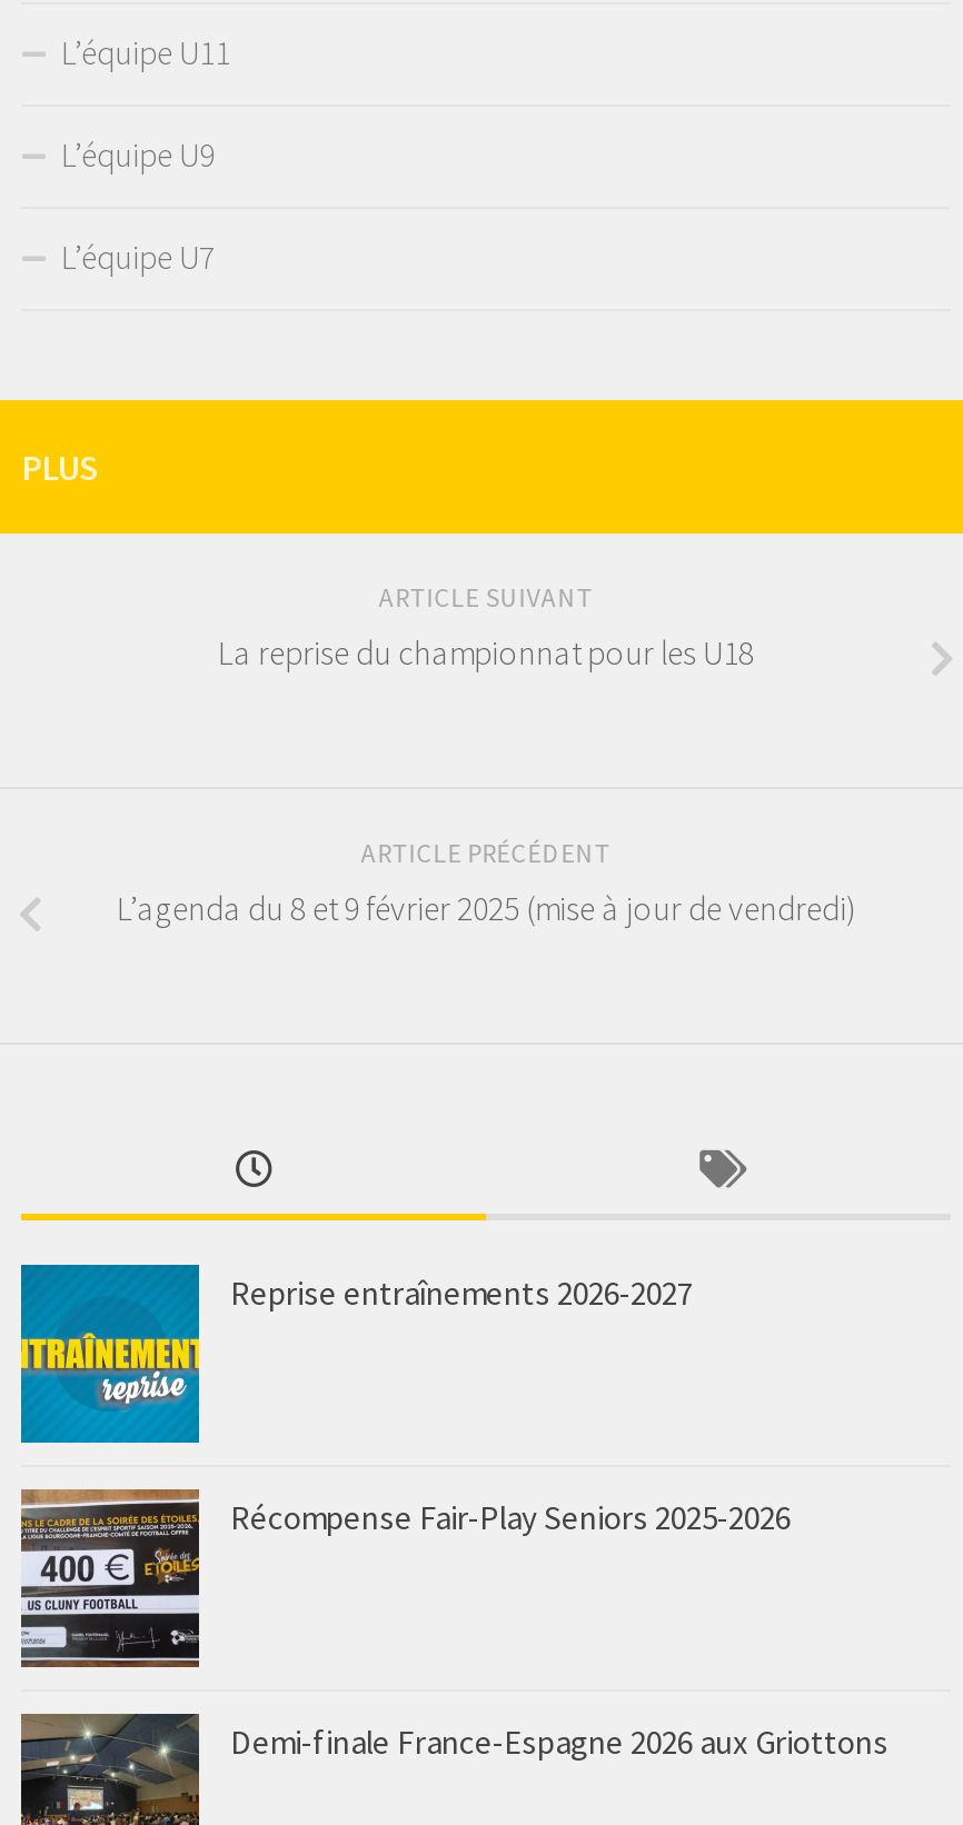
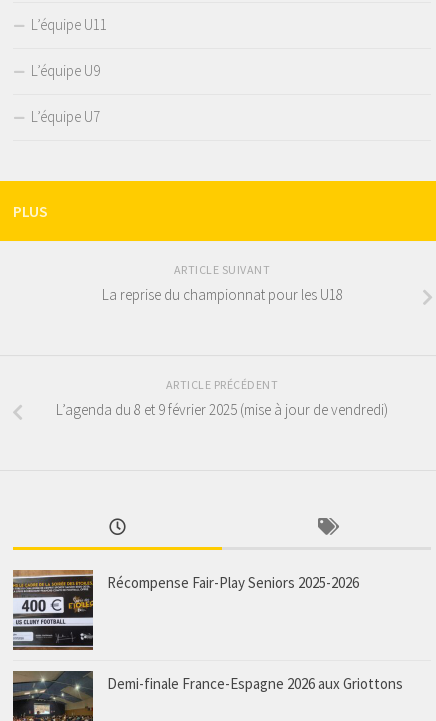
[19,1263,693,1445] [image] | Reprise entraînements 2026-2027 -> none

